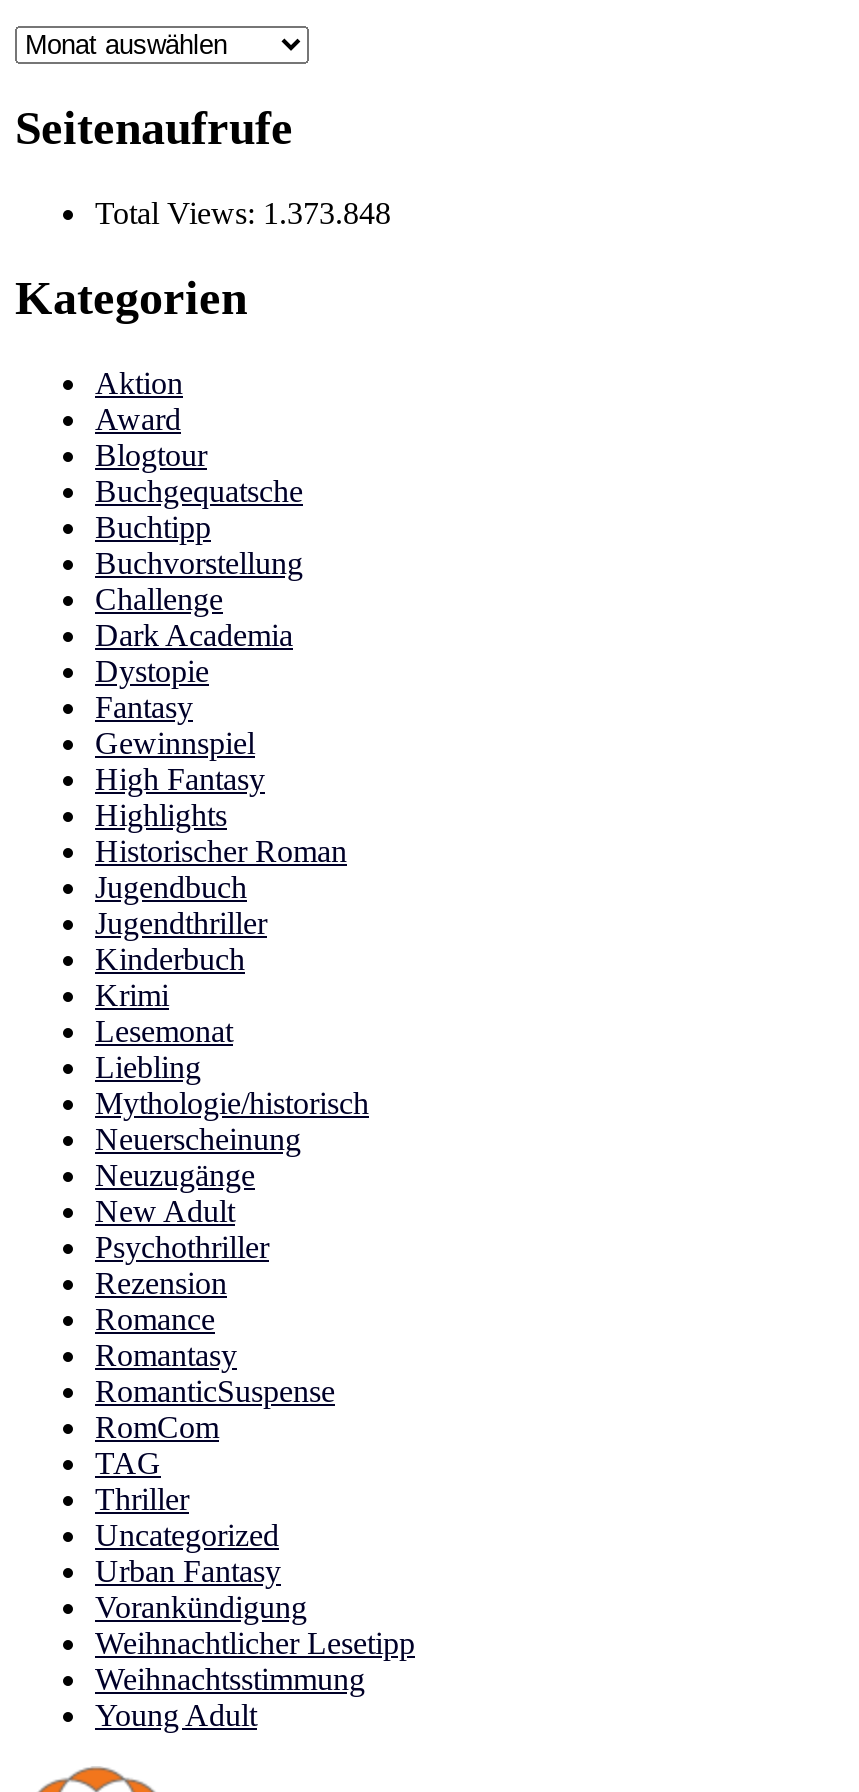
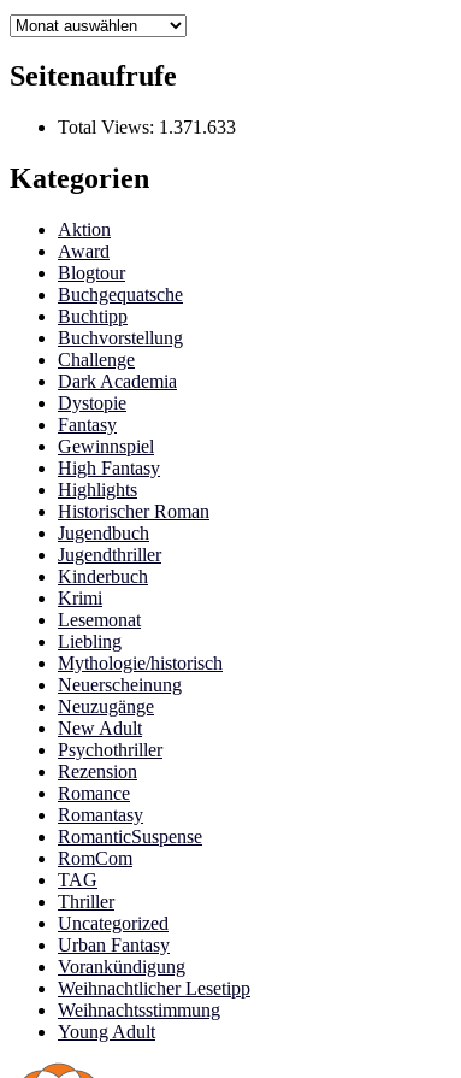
[95,197,391,231] Total Views: 1.373.848 -> [58,117,236,138] Total Views: 1.371.633

